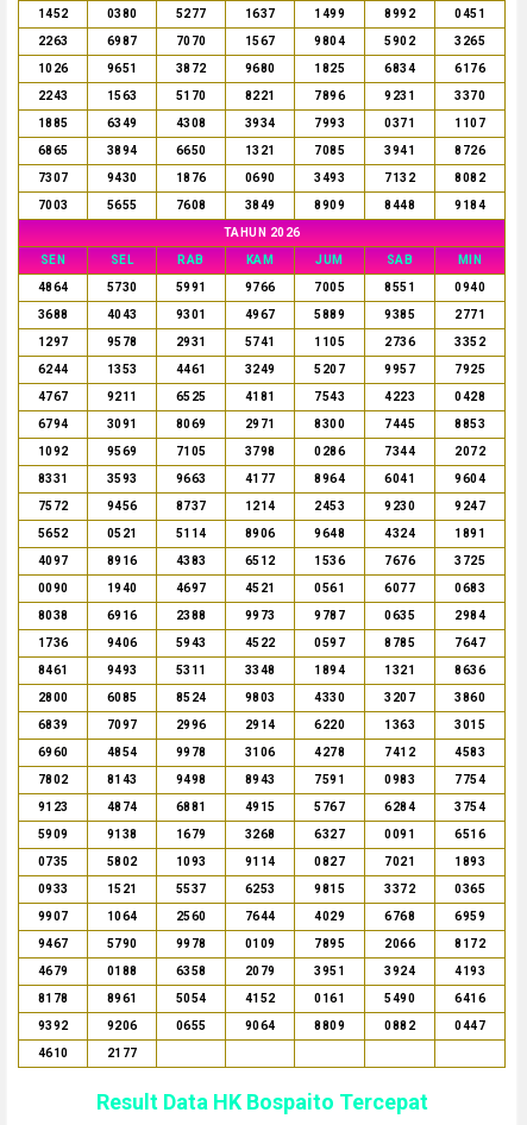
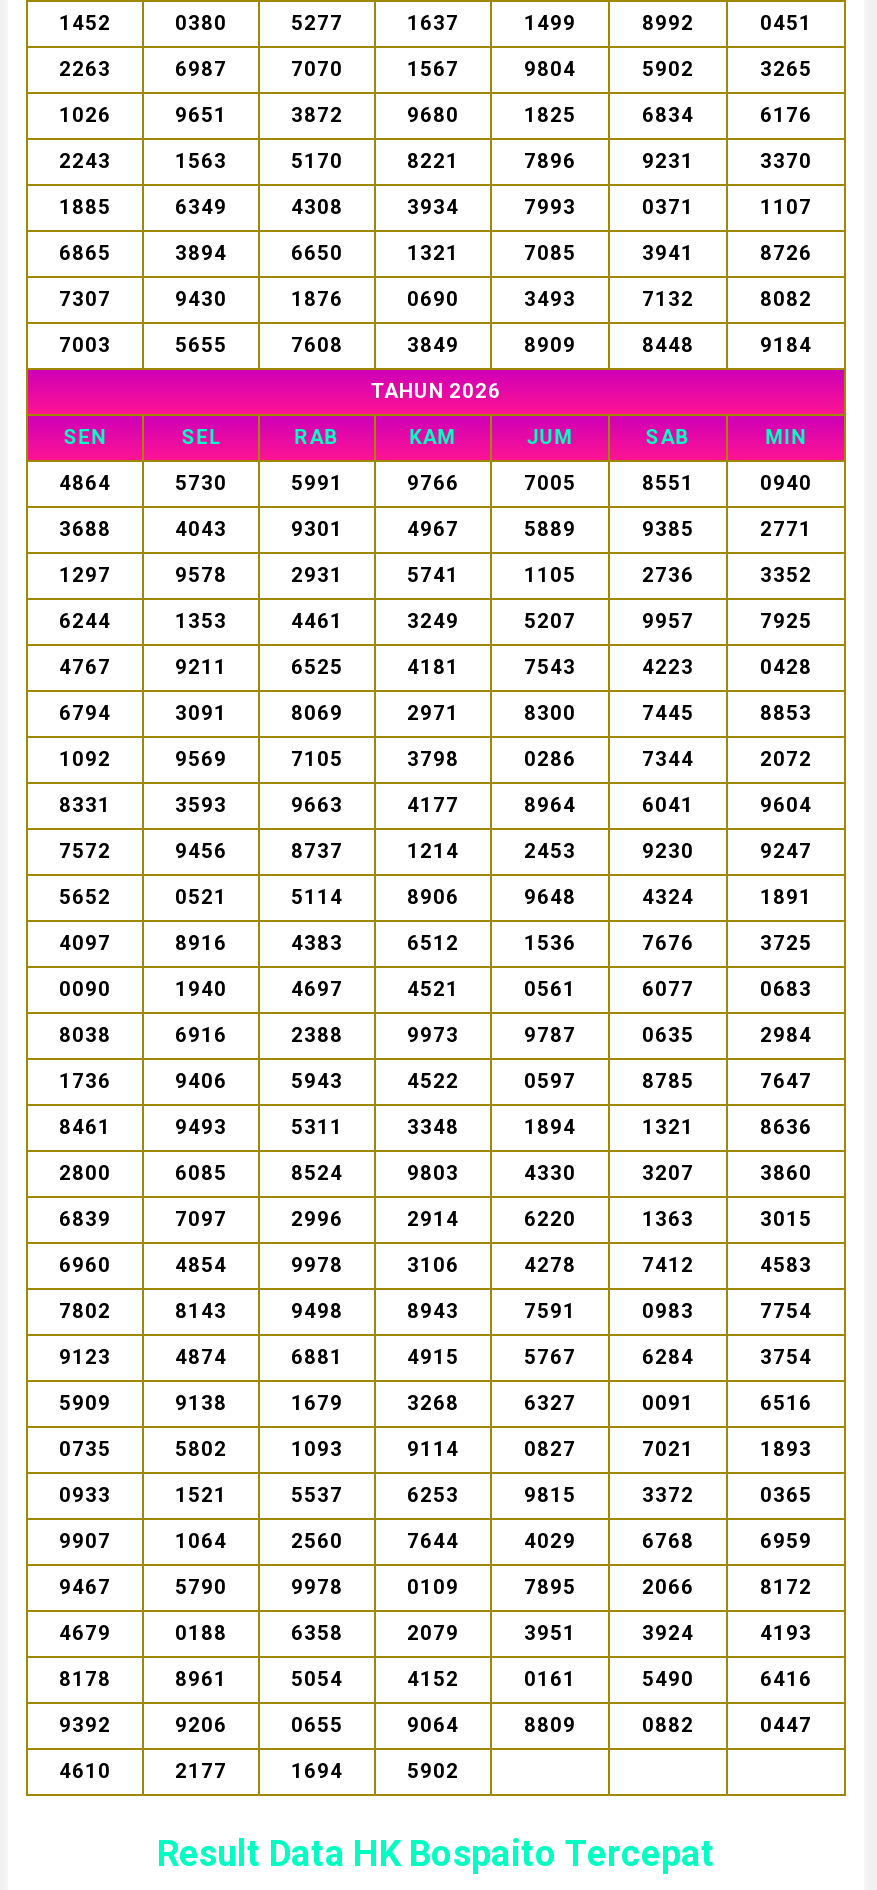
none -> [291,1760,459,1782] 1694 | 5902

